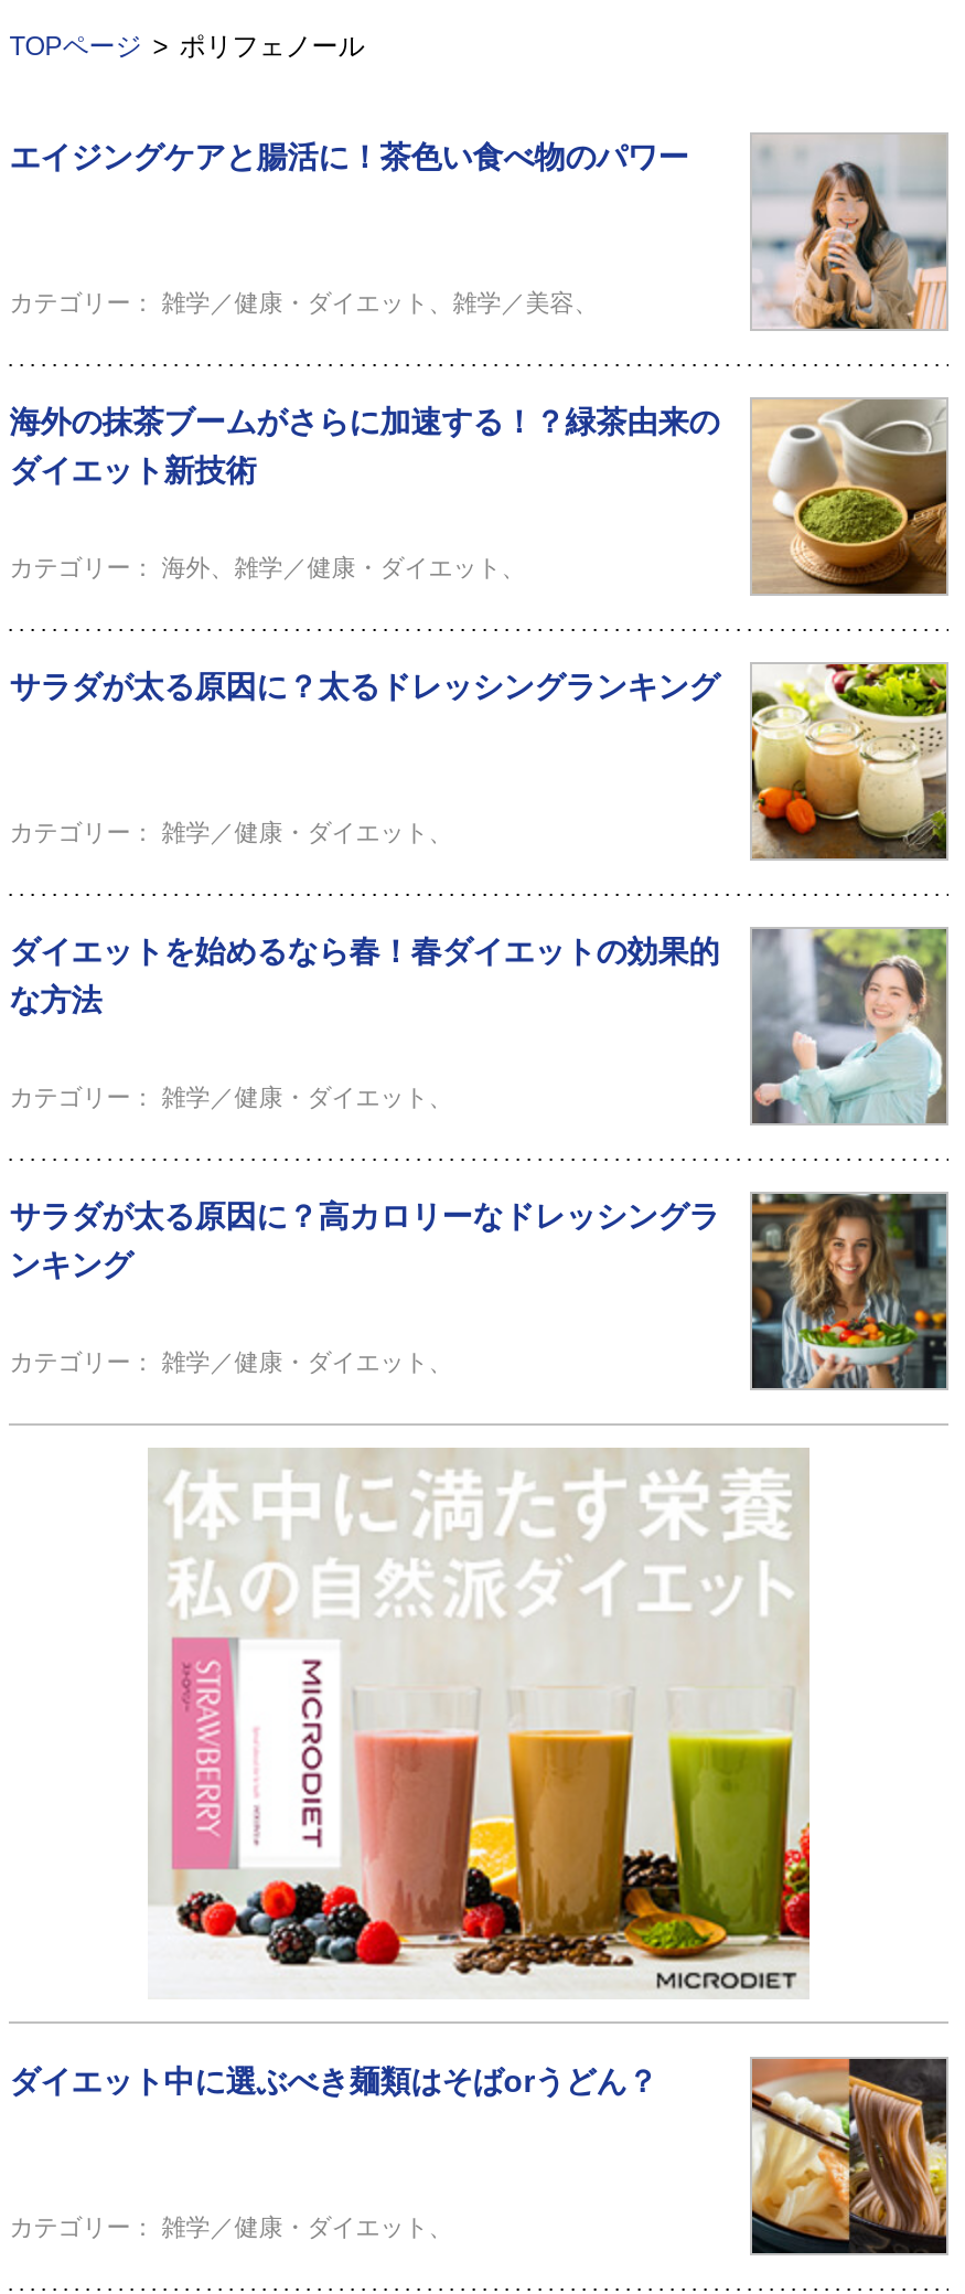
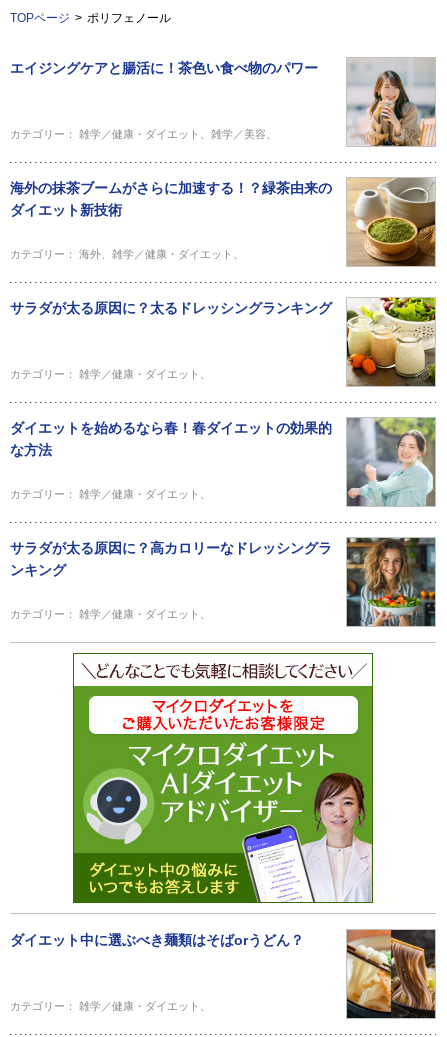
[148,1448,812,1999] [image] -> [72,652,374,904] [image]

